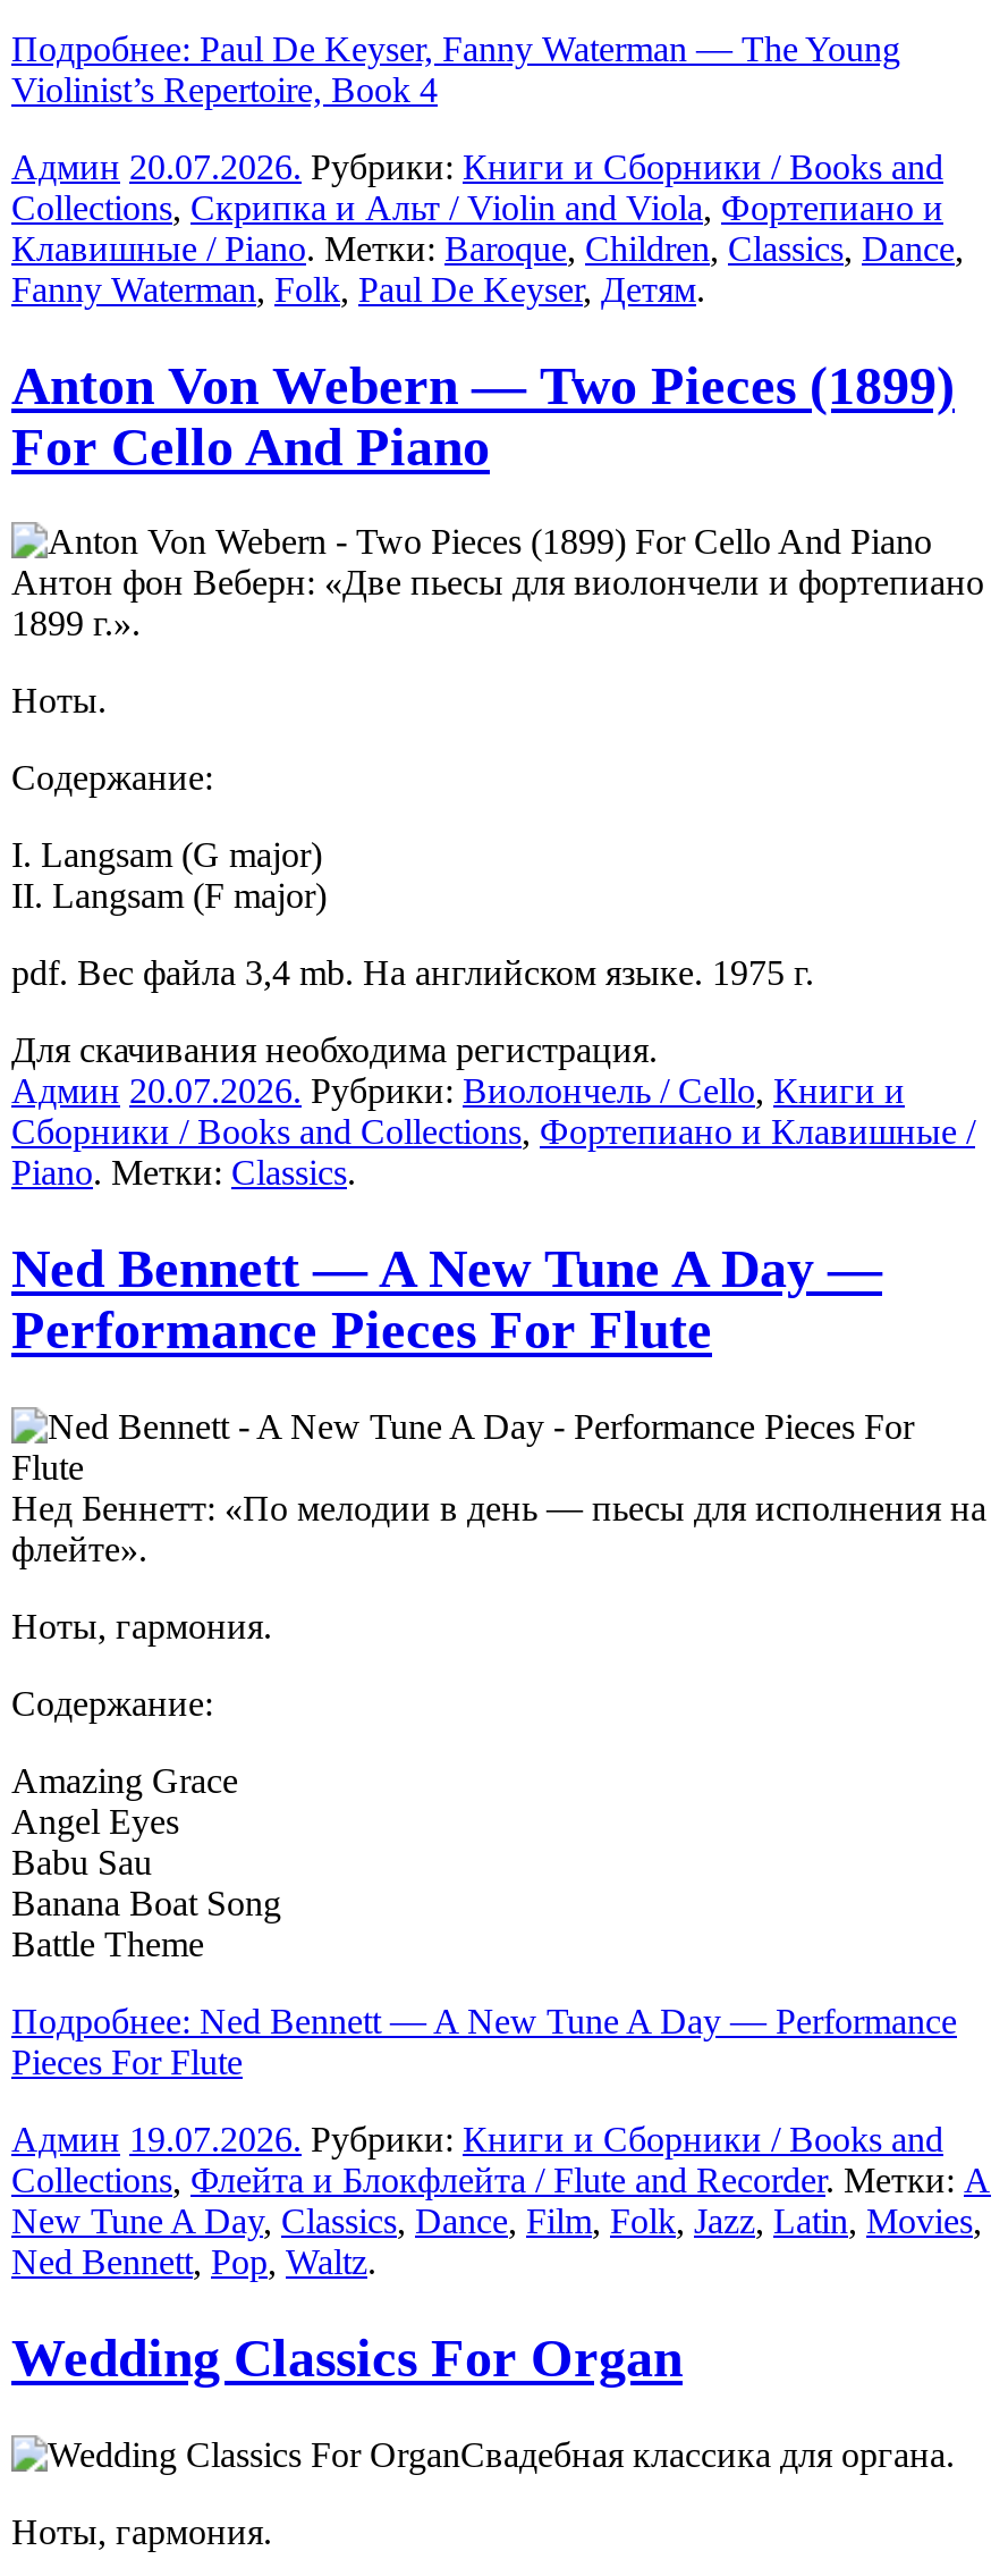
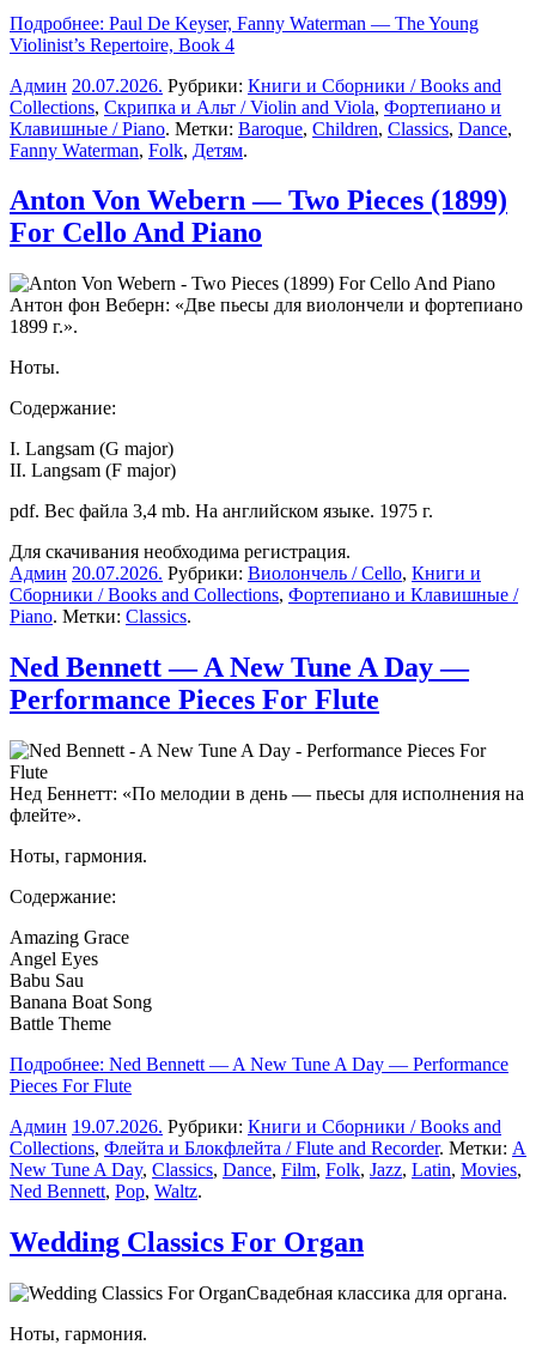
[11,269,705,308] Fanny Waterman, Folk, Paul De Keyser, Детям. -> [10,140,248,160] Fanny Waterman, Folk, Детям.

